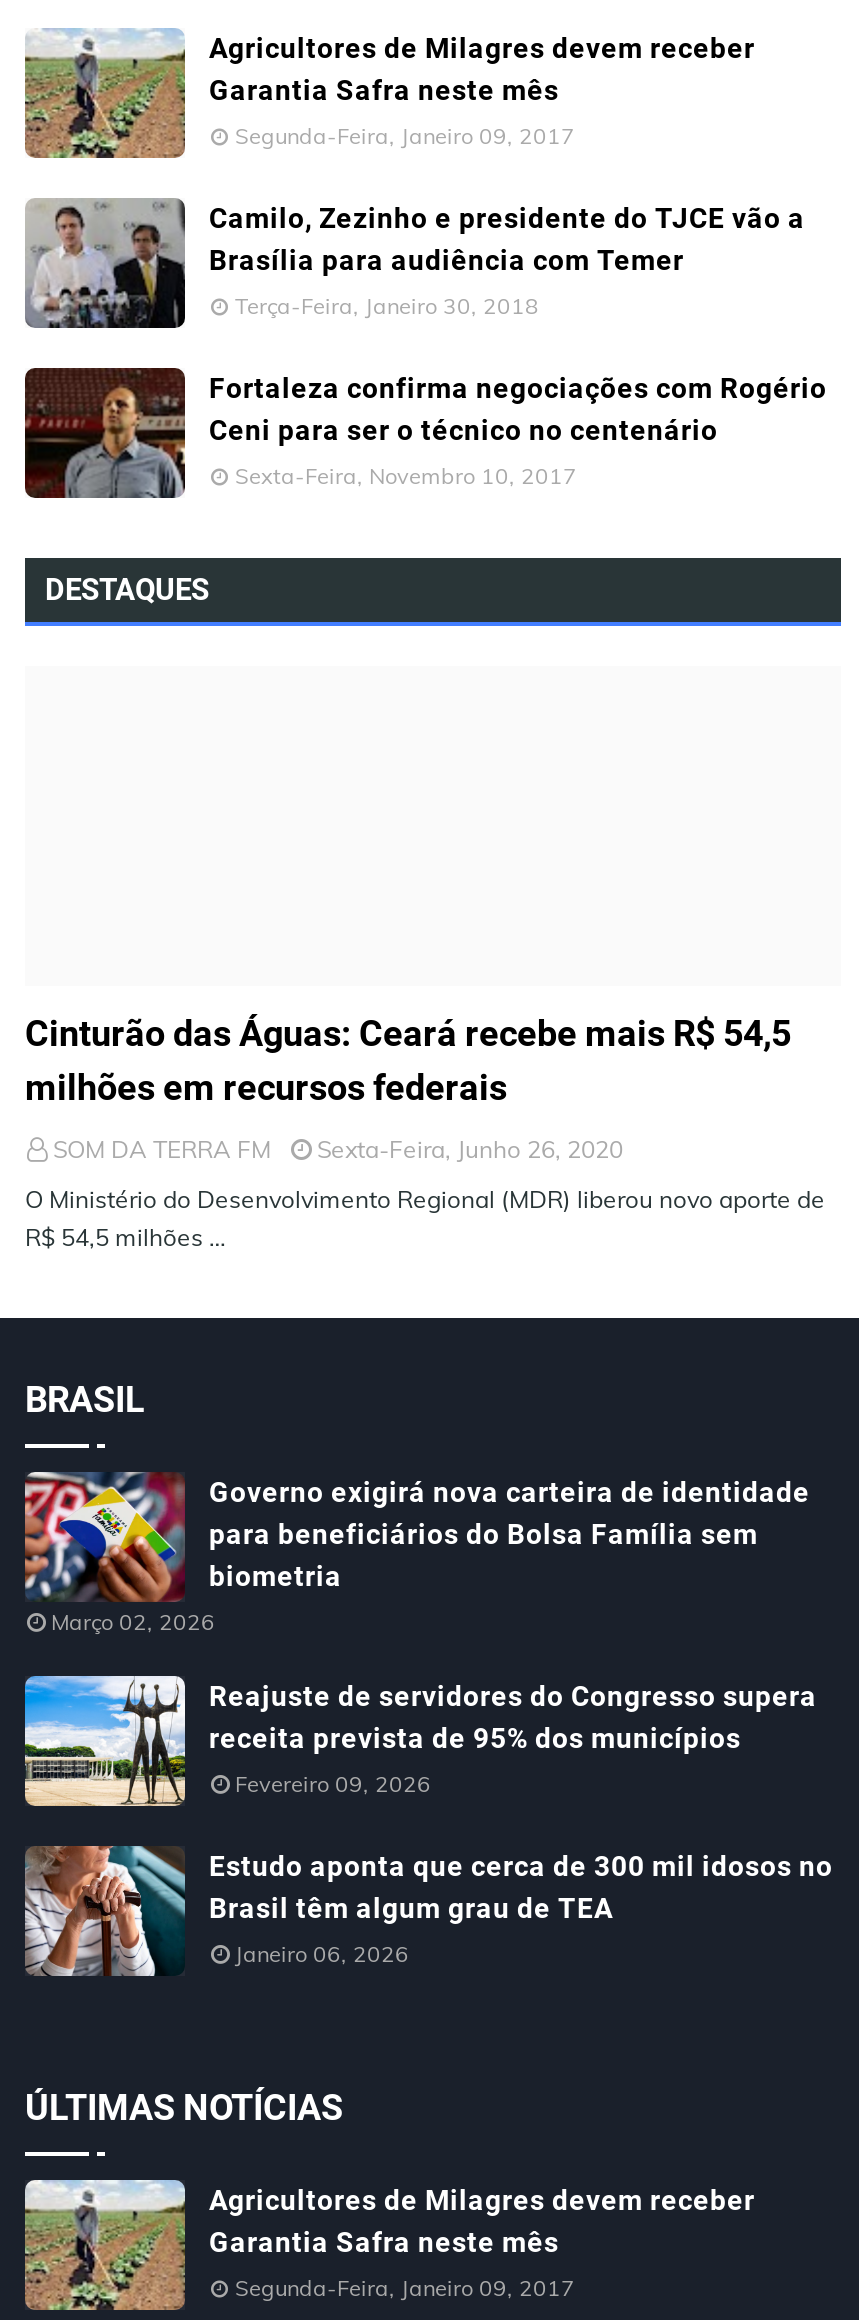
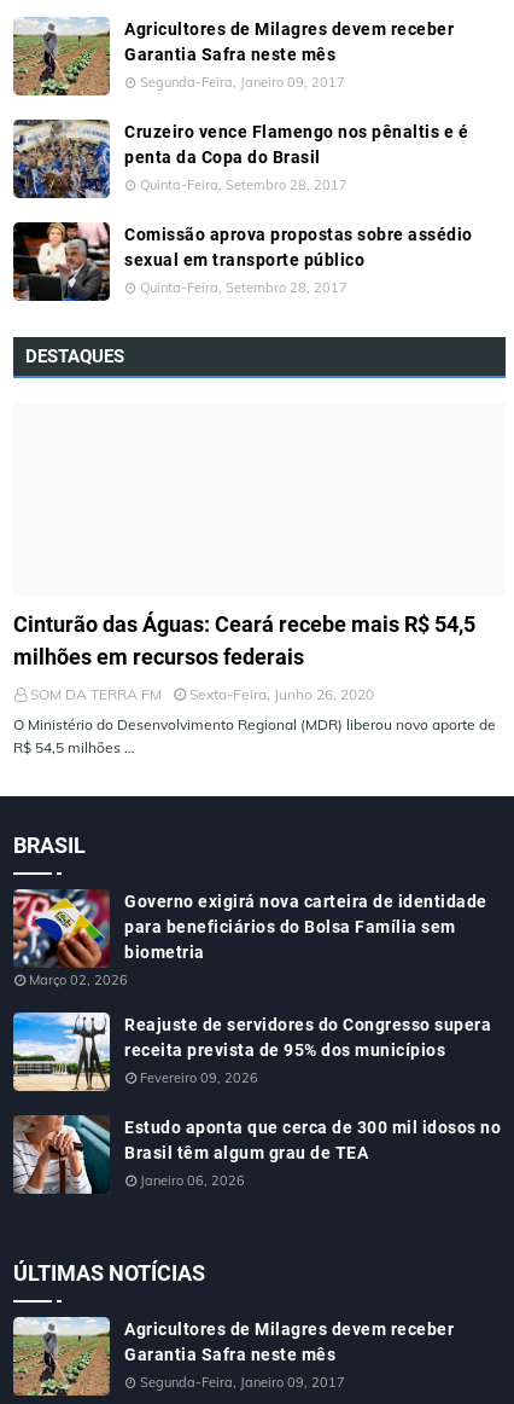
[25,198,805,330] [image] | Camilo, Zezinho e presidente do TJCE vão a | Brasília para audiência com Temer -> [13,118,468,199] [image] | Cruzeiro vence Flamengo nos pênaltis e é | penta da Copa do Brasil
[235,292,539,320] Terça-Feira, Janeiro 30, 2018 -> [140,176,347,193] Quinta-Feira, Setembro 28, 2017
[23,366,827,500] [image] | Fortaleza confirma negociações com Rogério | Ceni para ser o técnico no centenário -> [12,221,472,302] [image] | Comissão aprova propostas sobre assédio | sexual em transporte público
[235,462,577,490] Sexta-Feira, Novembro 10, 2017 -> [140,279,347,296] Quinta-Feira, Setembro 28, 2017

